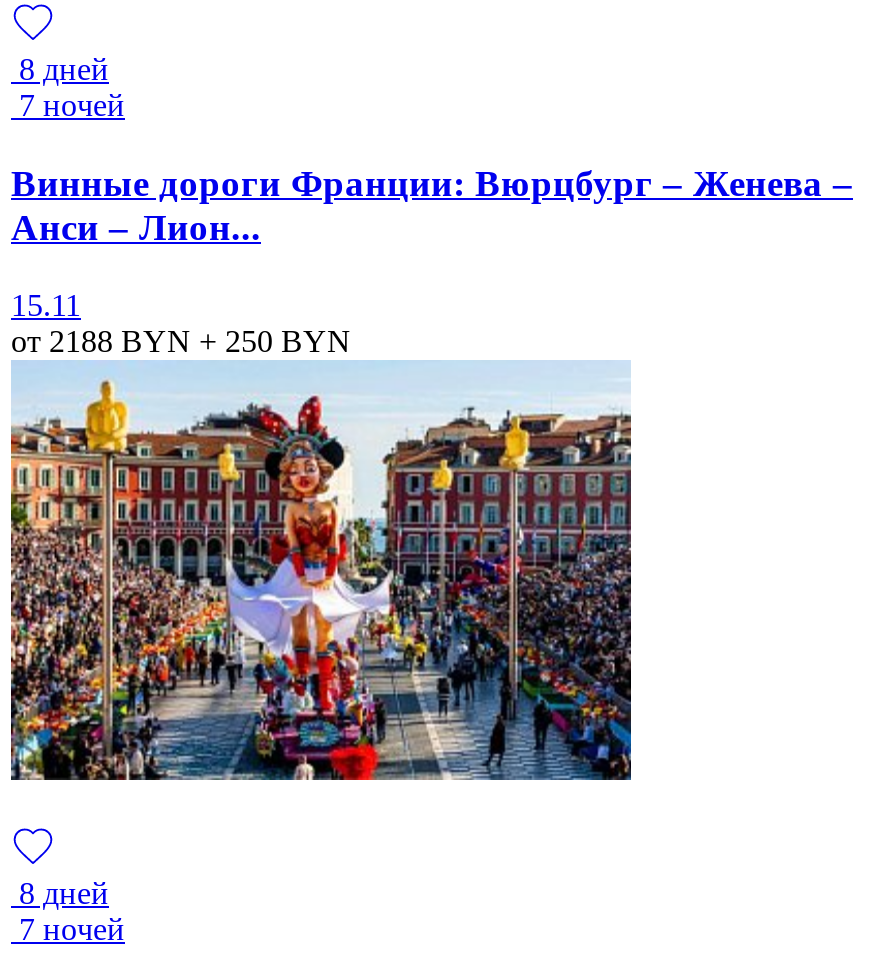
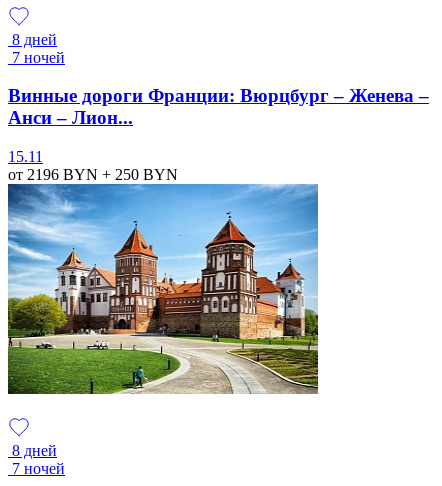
[11,323,351,357] от 2188 BYN + 250 BYN -> [8,166,178,183] от 2196 BYN + 250 BYN
[9,361,633,783] [image] -> [7,184,319,395] [image]

